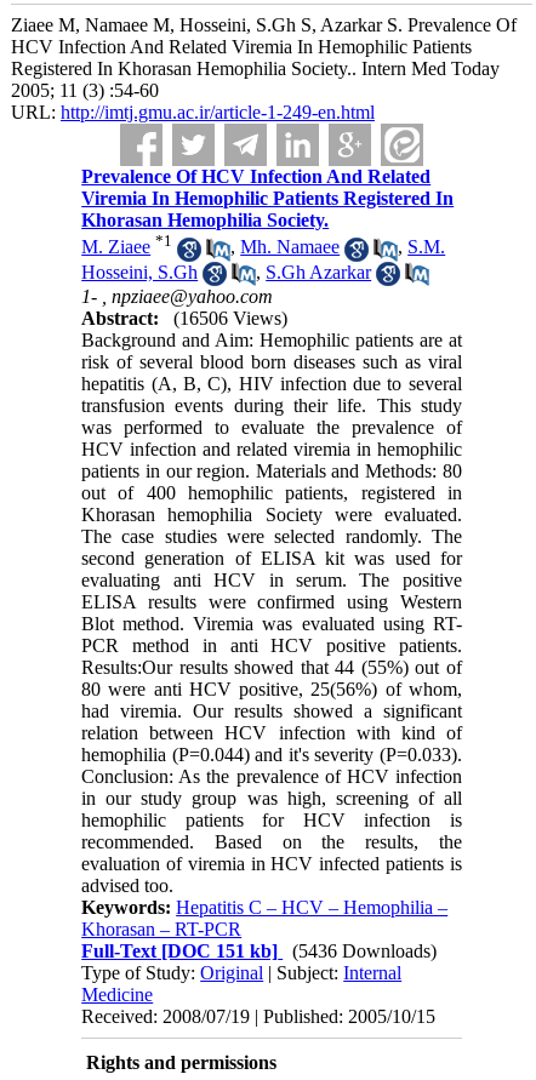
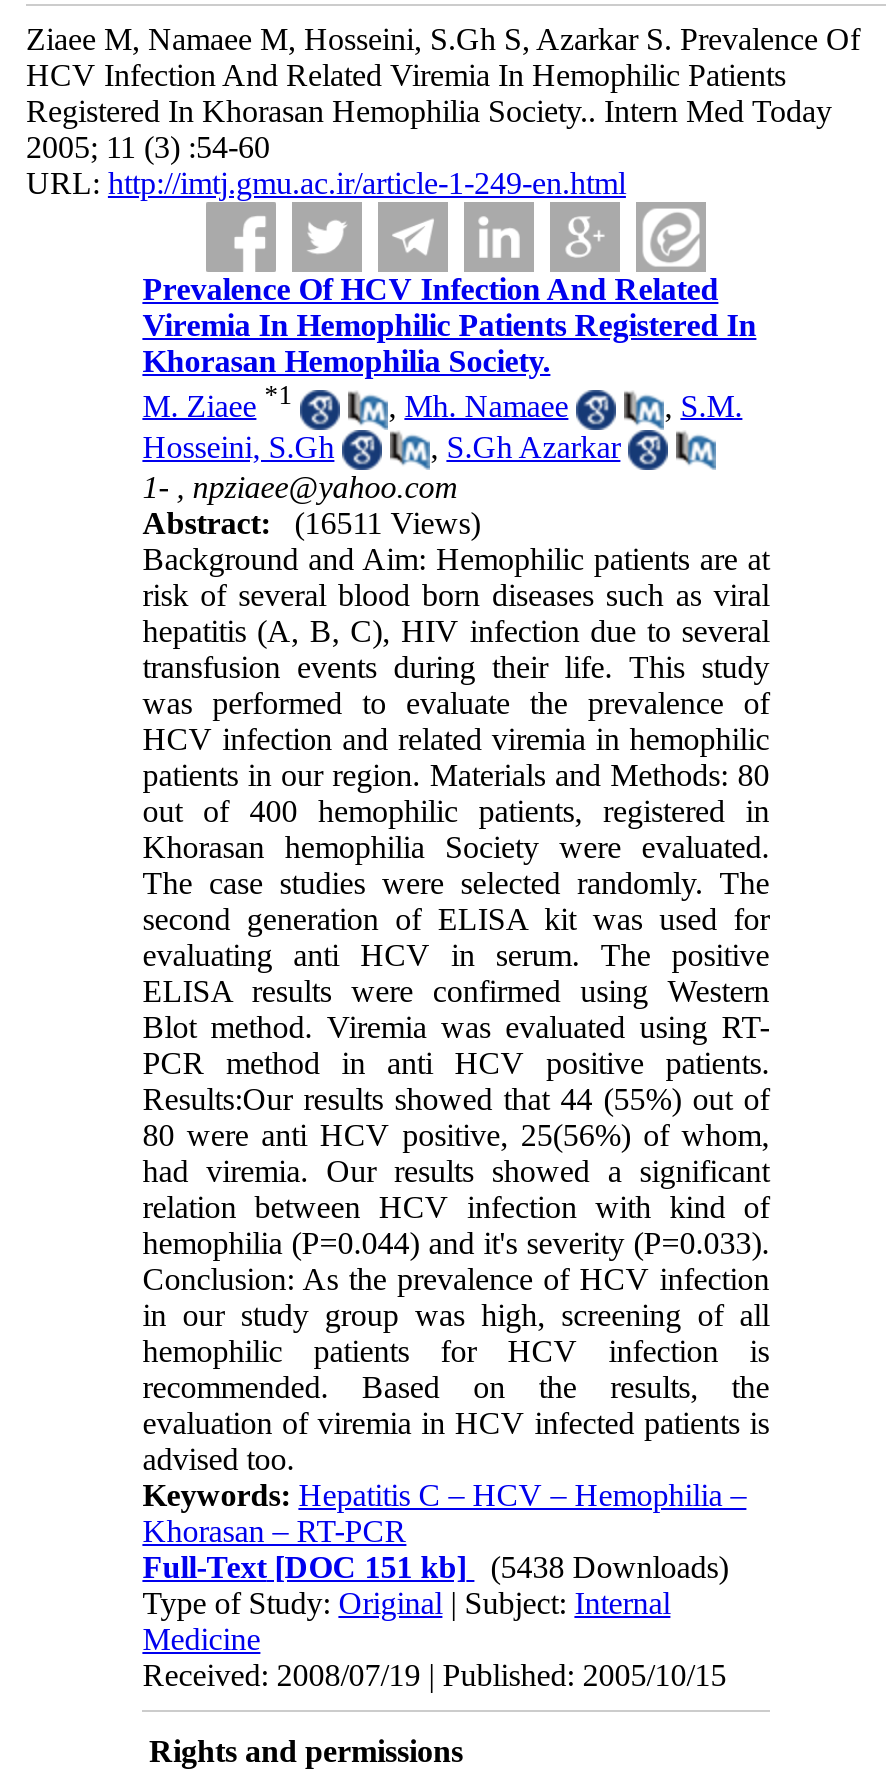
[81,308,288,328] Abstract: (16506 Views) -> [142,506,480,540] Abstract: (16511 Views)
[81,941,437,961] Full-Text [DOC 151 kb] (5436 Downloads) -> [142,1550,728,1584] Full-Text [DOC 151 kb] (5438 Downloads)

